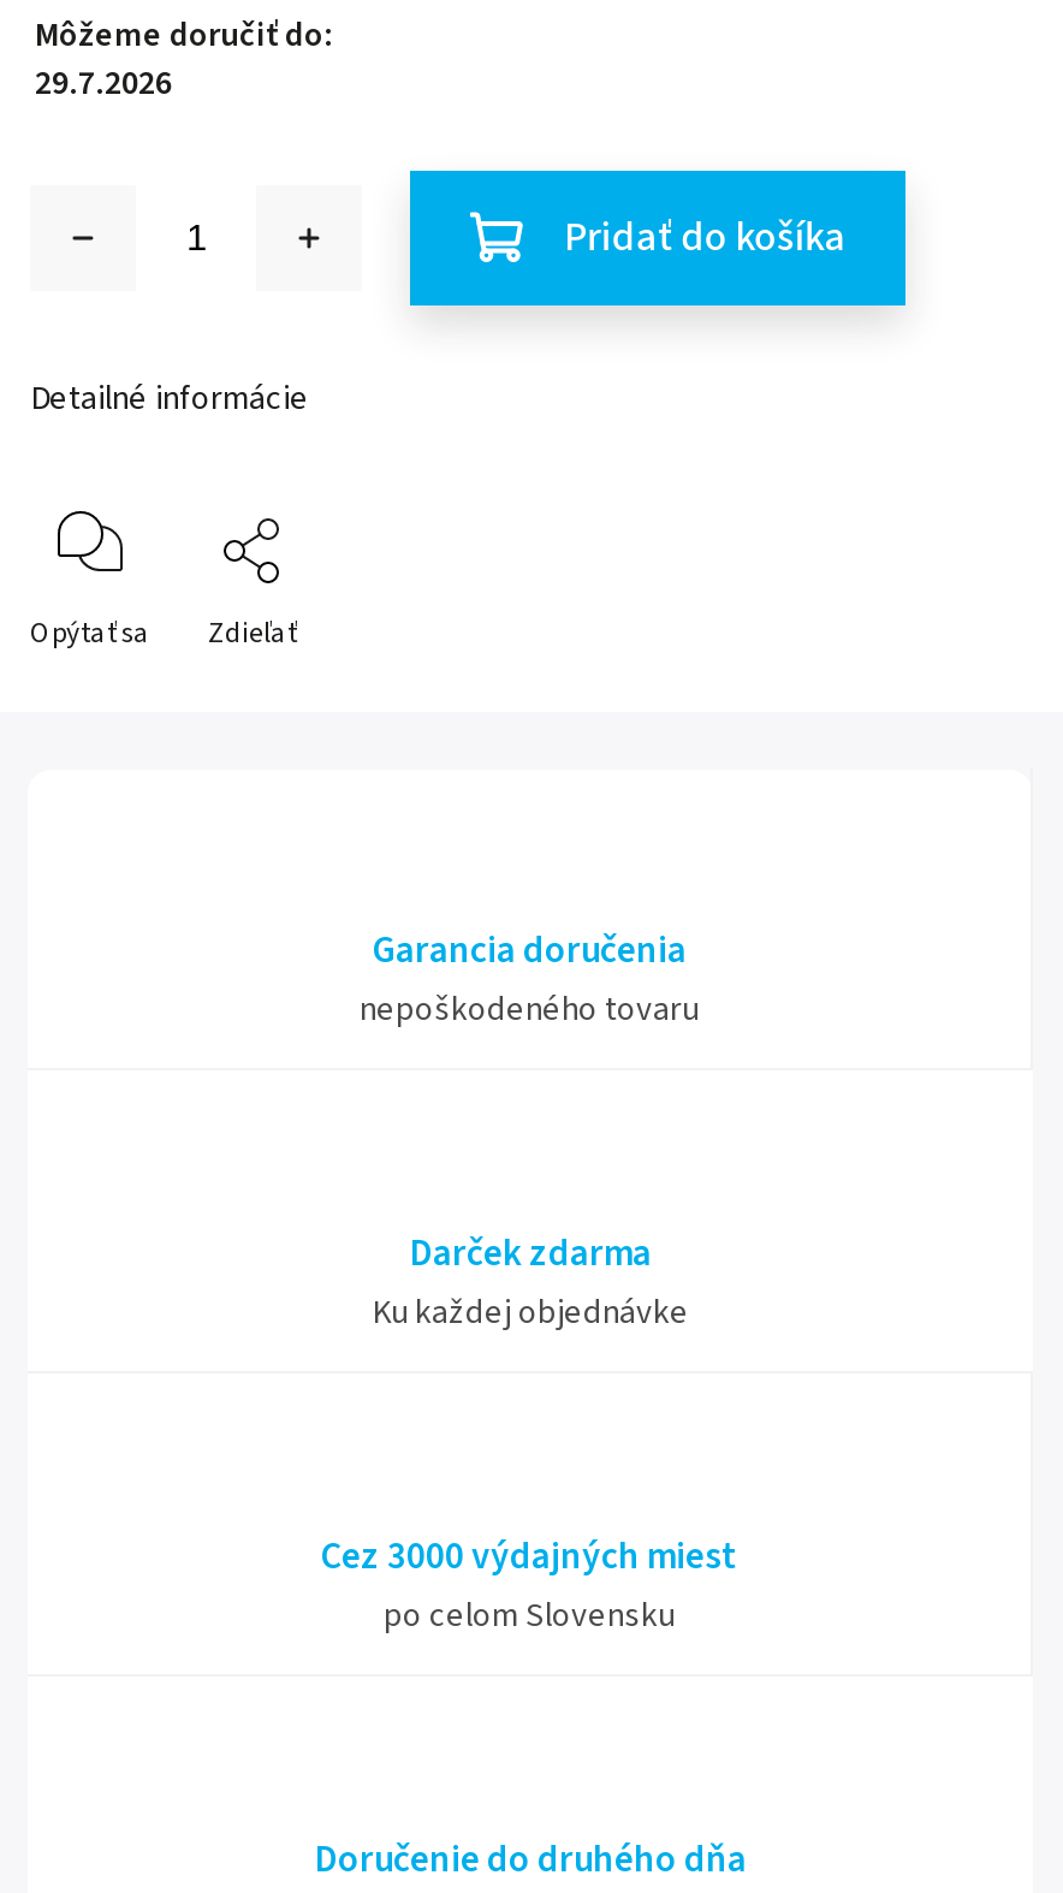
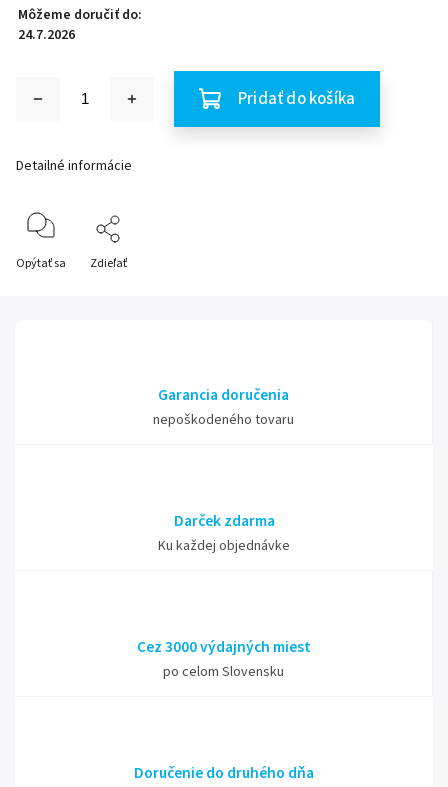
[35,60,172,108] 29.7.2026 -> [18,25,75,45] 24.7.2026

